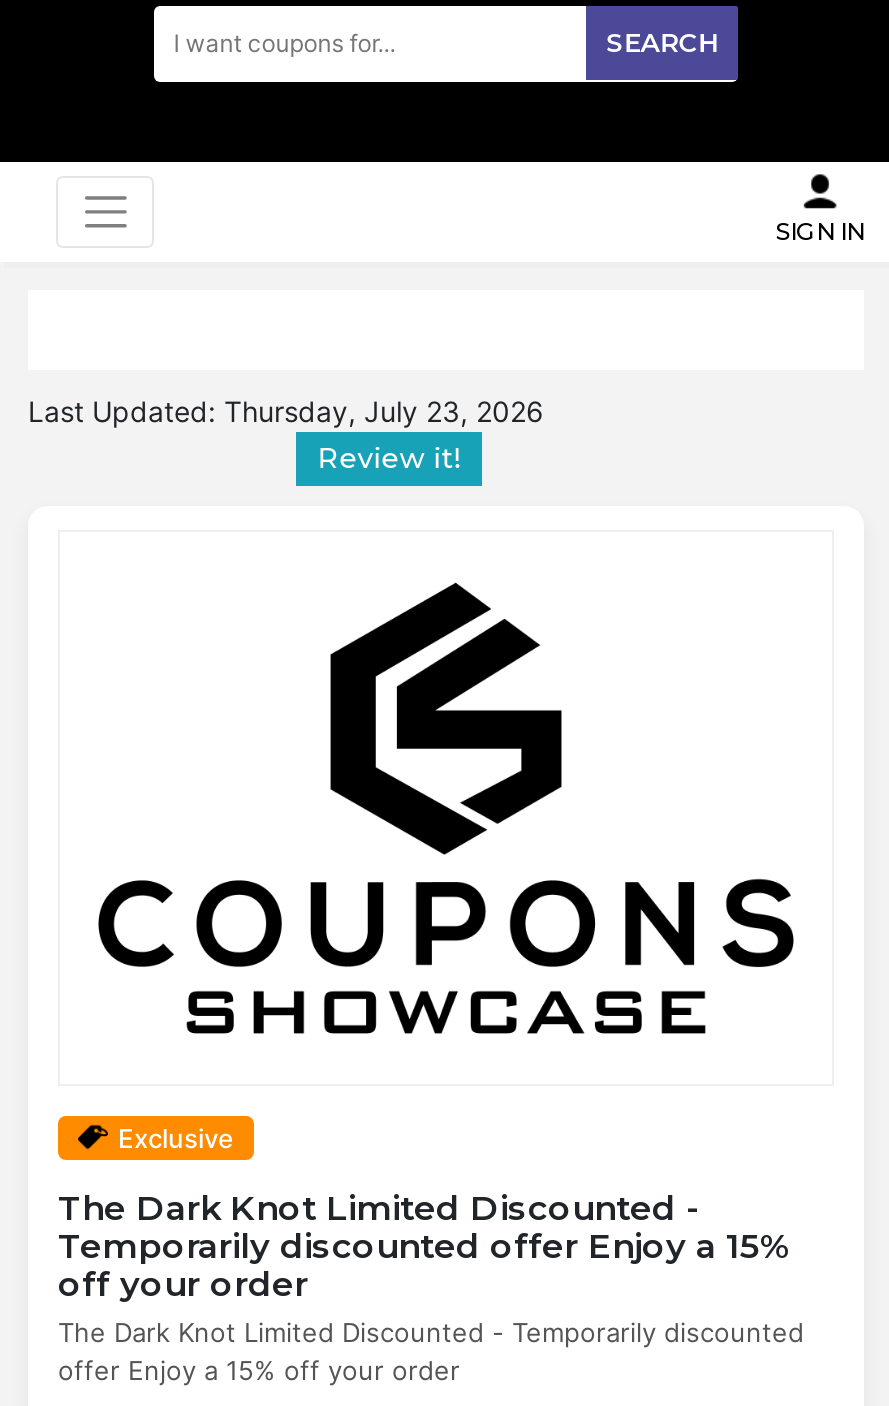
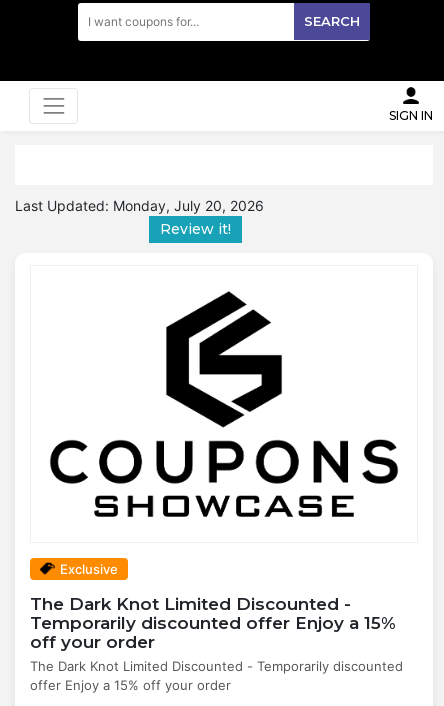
[28,393,544,427] Last Updated: Thursday, July 23, 2026 -> [15,197,264,214] Last Updated: Monday, July 20, 2026

